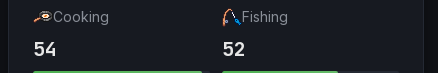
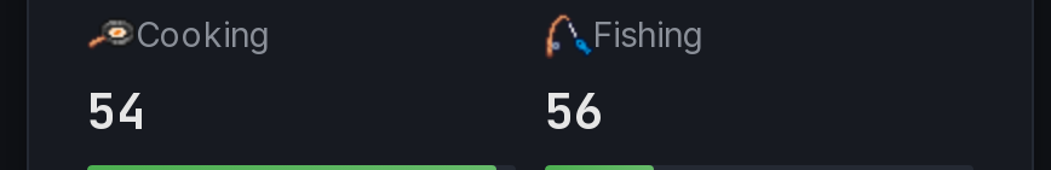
[222,36,246,62] 52 -> [545,81,603,143] 56

